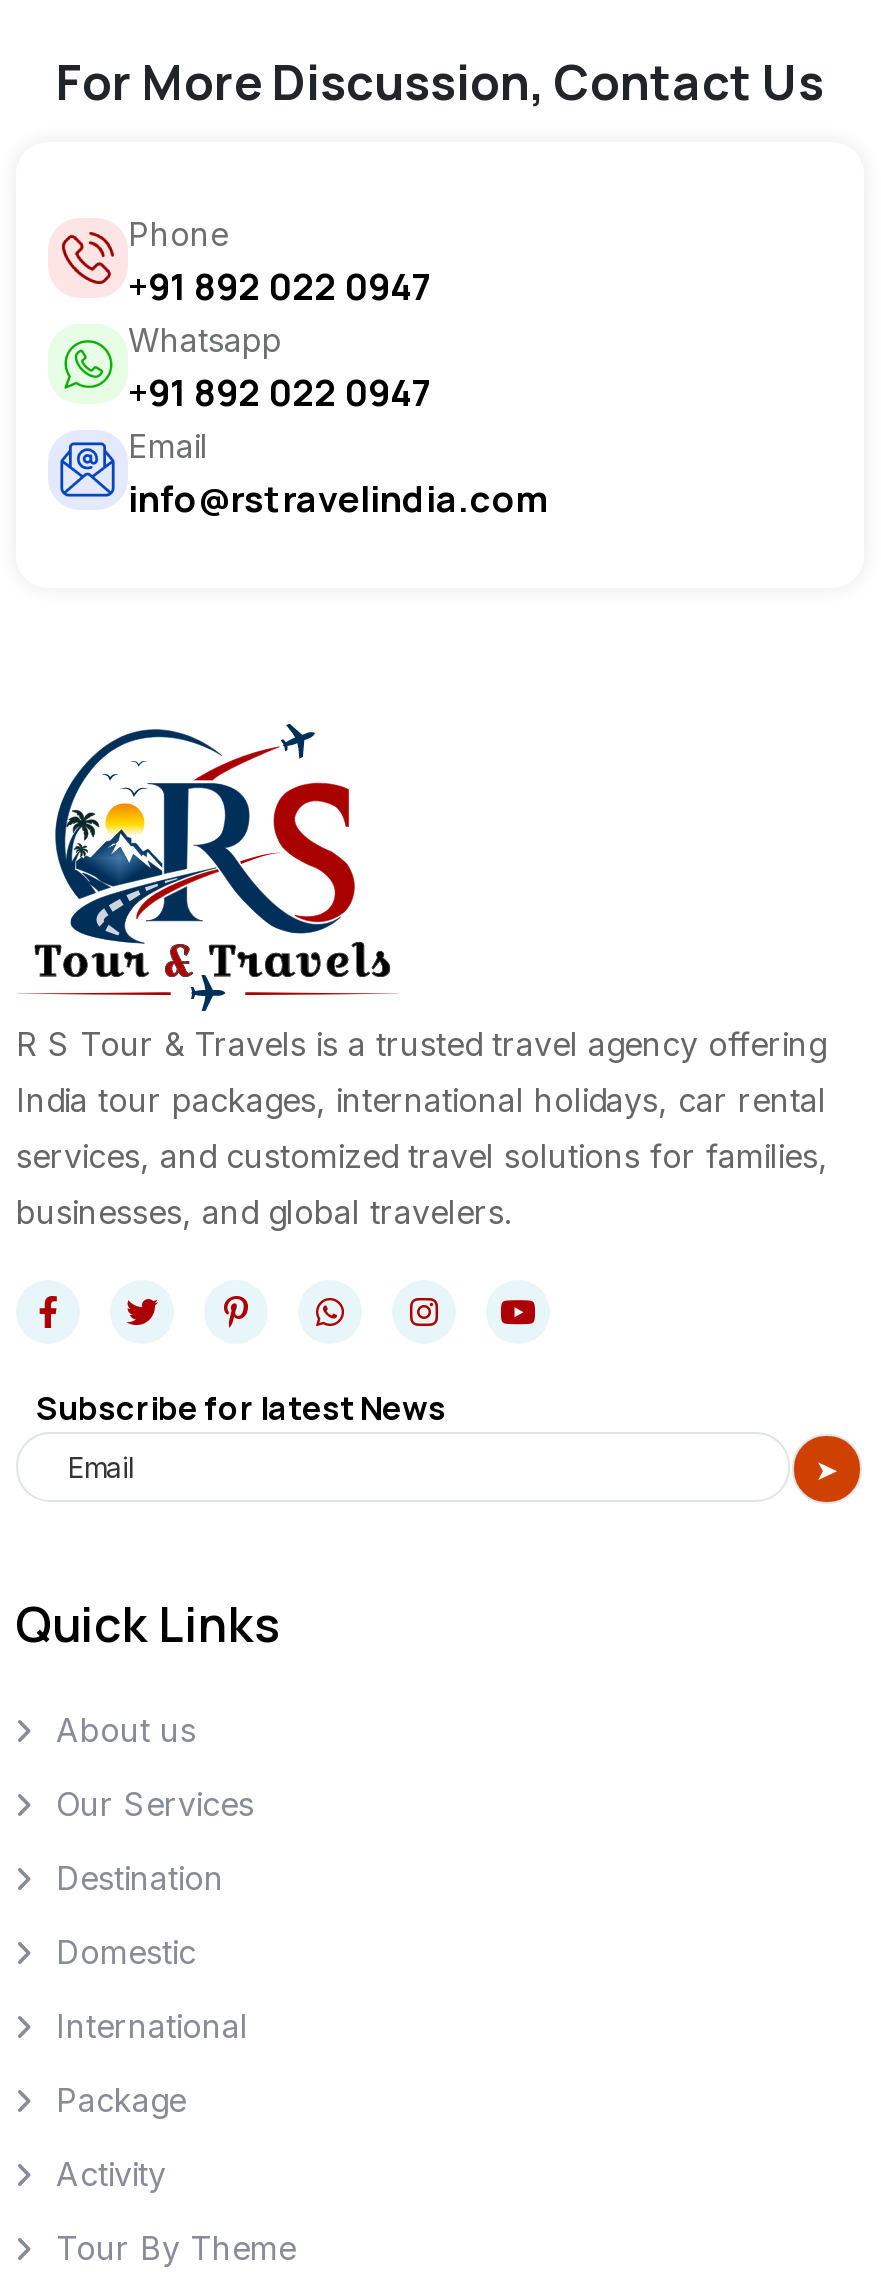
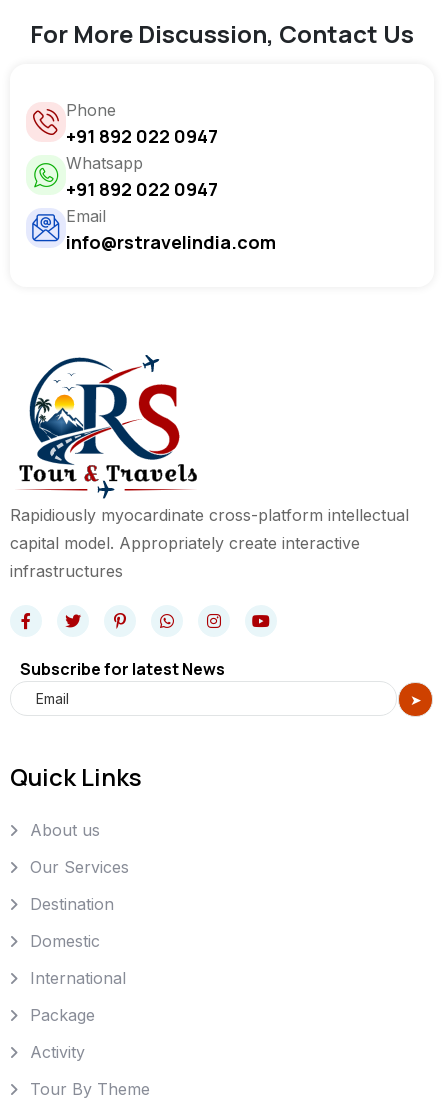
[16,1023,828,1231] R S Tour & Travels is a trusted travel agency offering | India tour packages, international holidays, car rental | services, and customized travel solutions for families, | businesses, and global travelers. -> [10,505,409,581] Rapidiously myocardinate cross-platform intellectual | capital model. Appropriately create interactive | infrastructures

